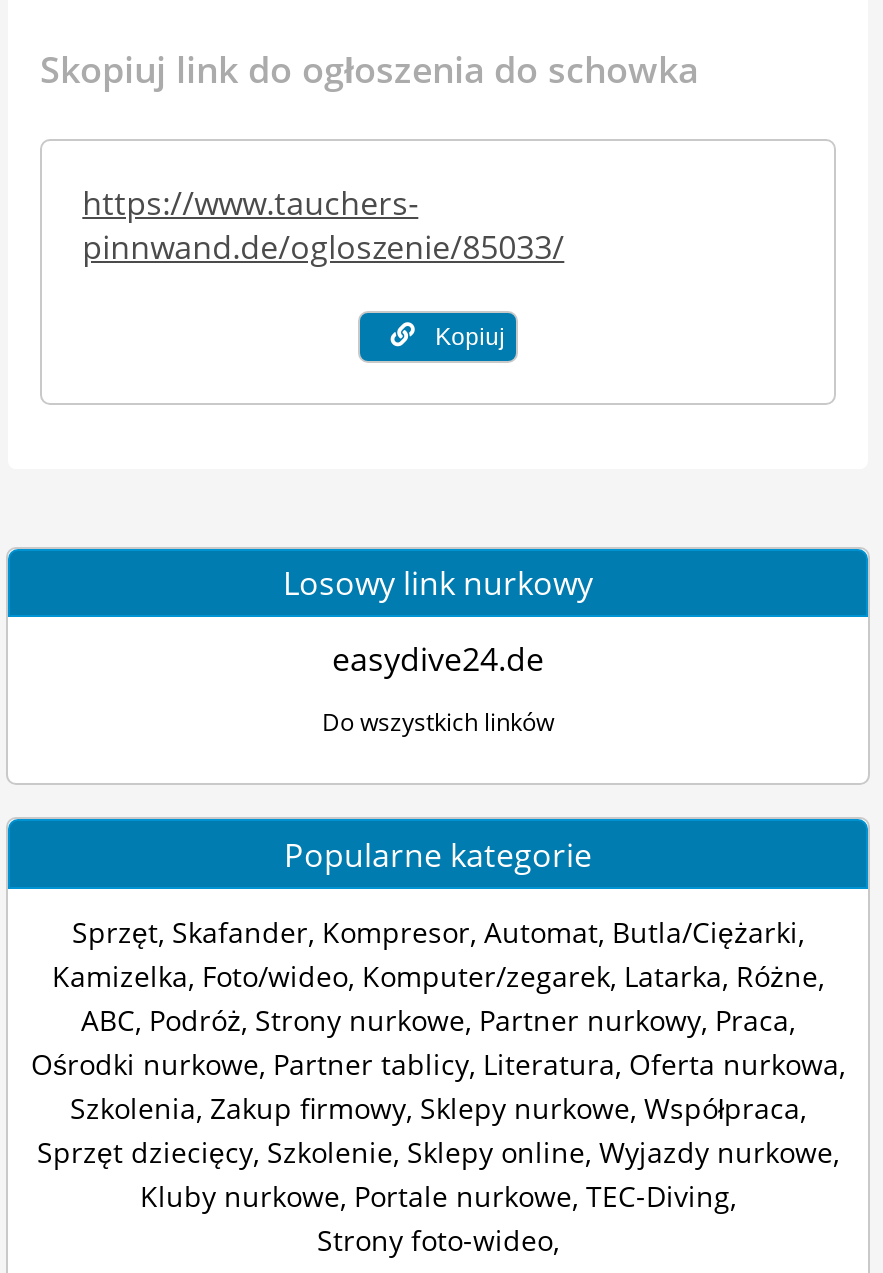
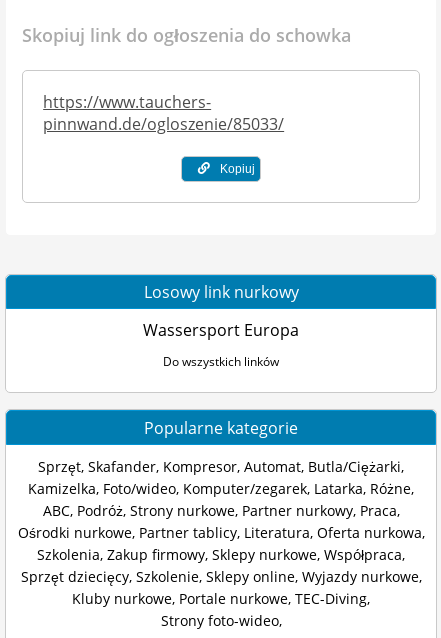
[332,637,544,681] easydive24.de -> [143,319,299,341] Wassersport Europa

